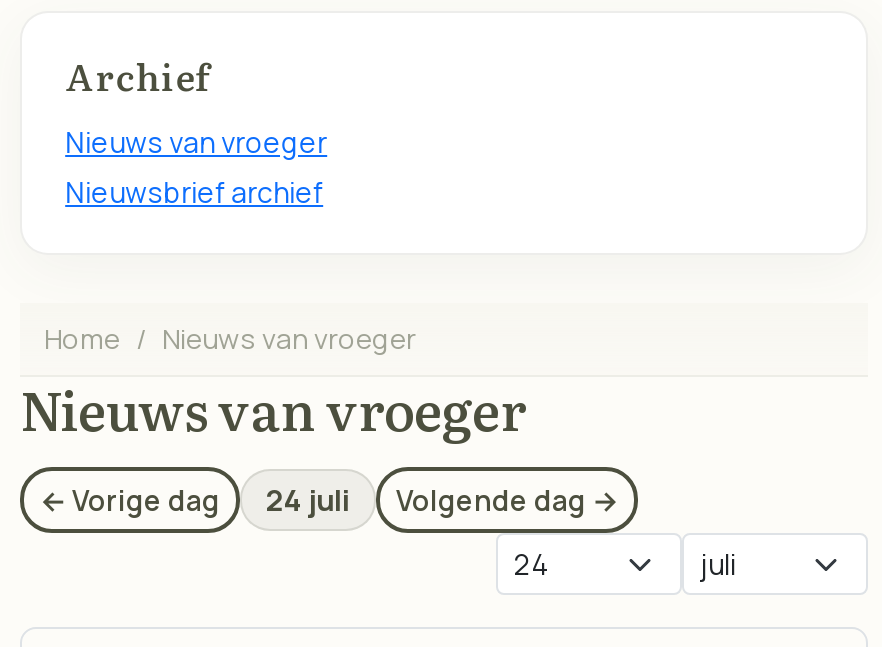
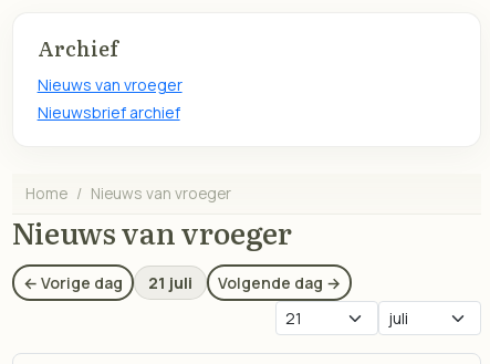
[266,479,350,519] 24 juli -> [148,271,192,293] 21 juli

